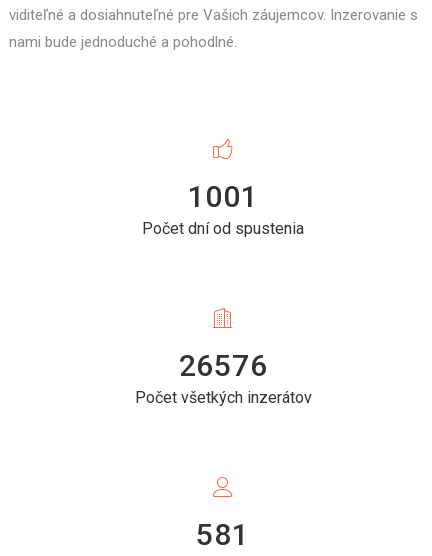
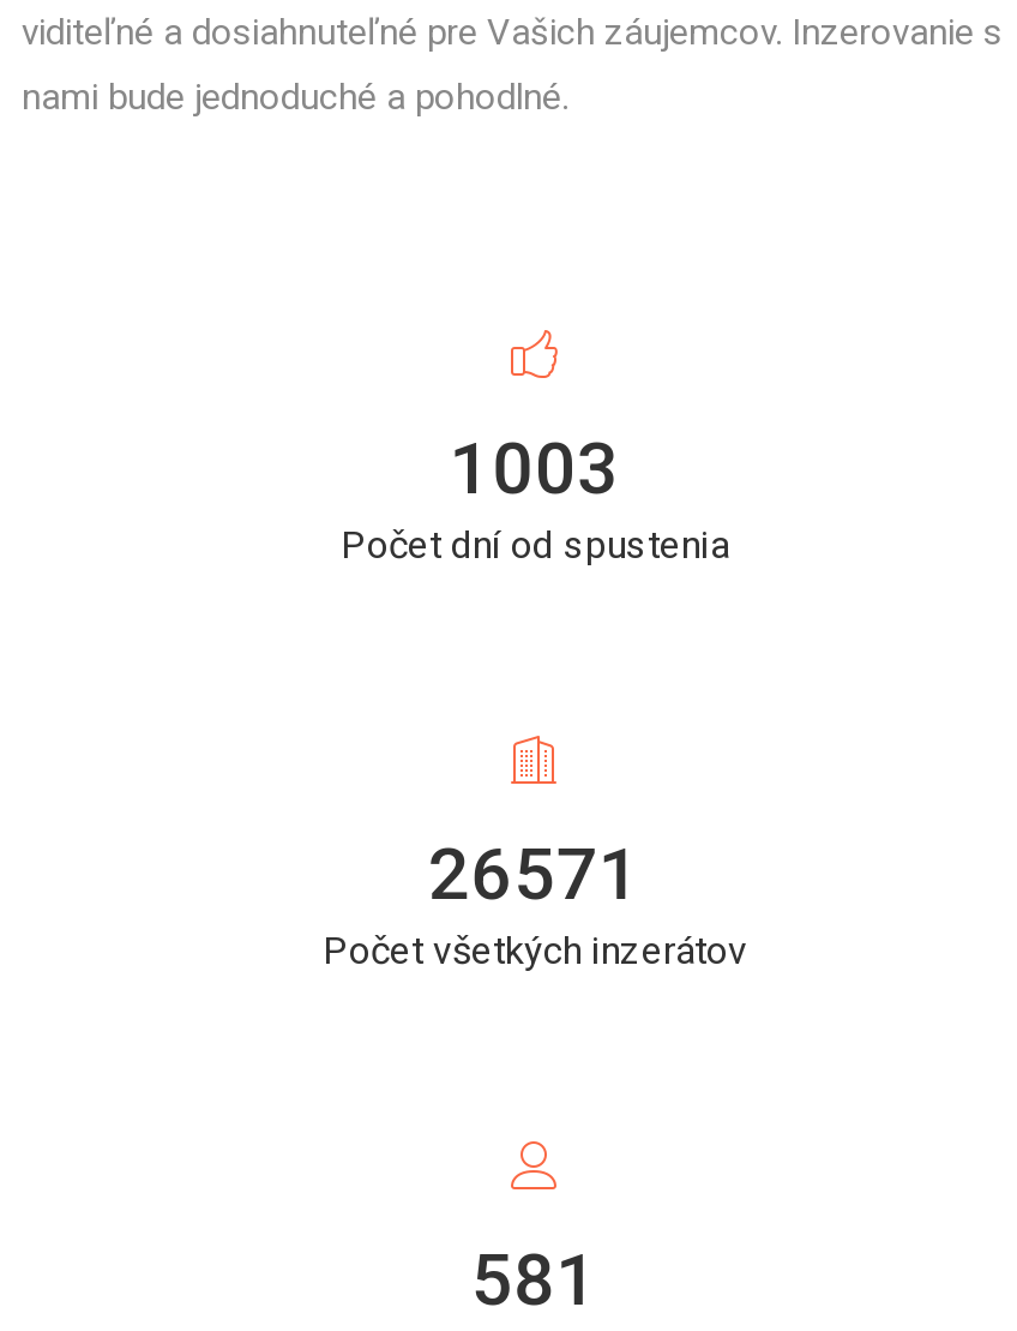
[187,179,258,214] 1001 -> [450,426,620,510] 1003
[179,348,267,383] 26576 -> [428,832,641,916] 26571

